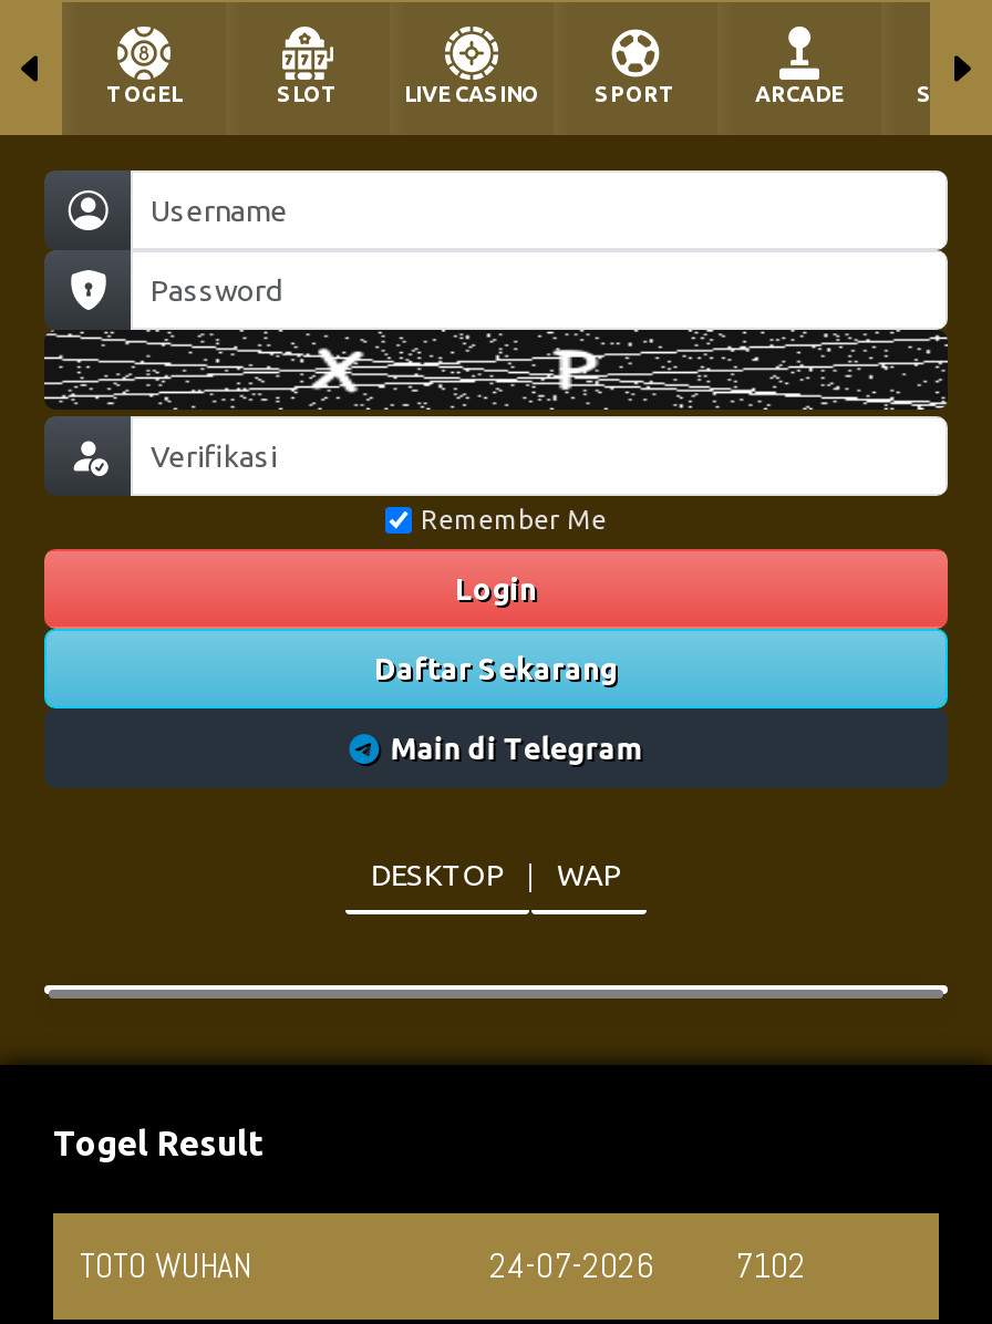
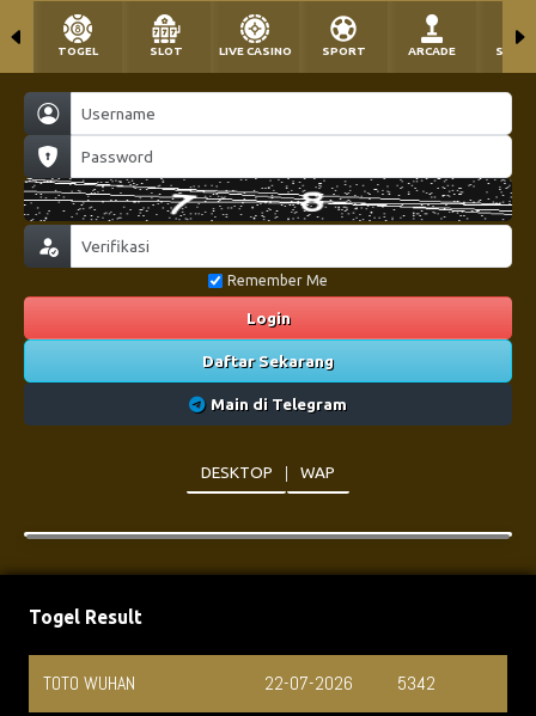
[44,330,948,412] [image] -> [24,178,512,221] [image]
[489,1243,653,1287] 24-07-2026 -> [264,671,353,695] 22-07-2026
[735,1244,806,1289] 7102 -> [397,672,435,696] 5342

